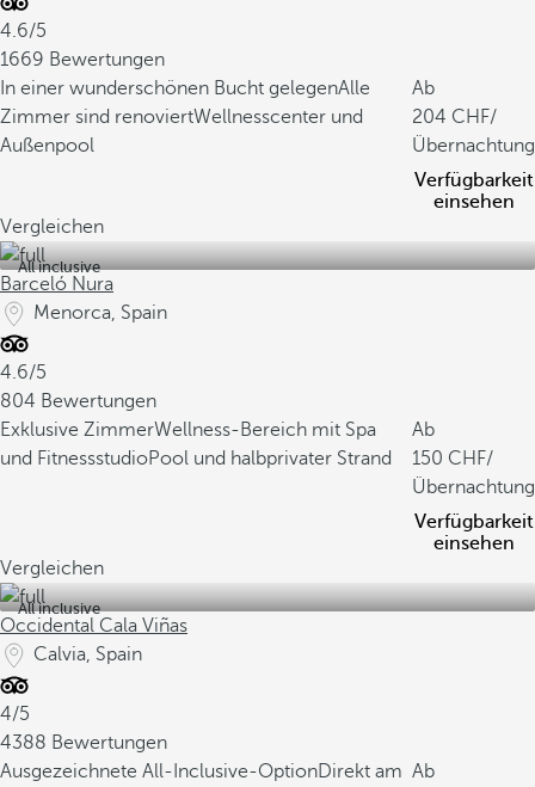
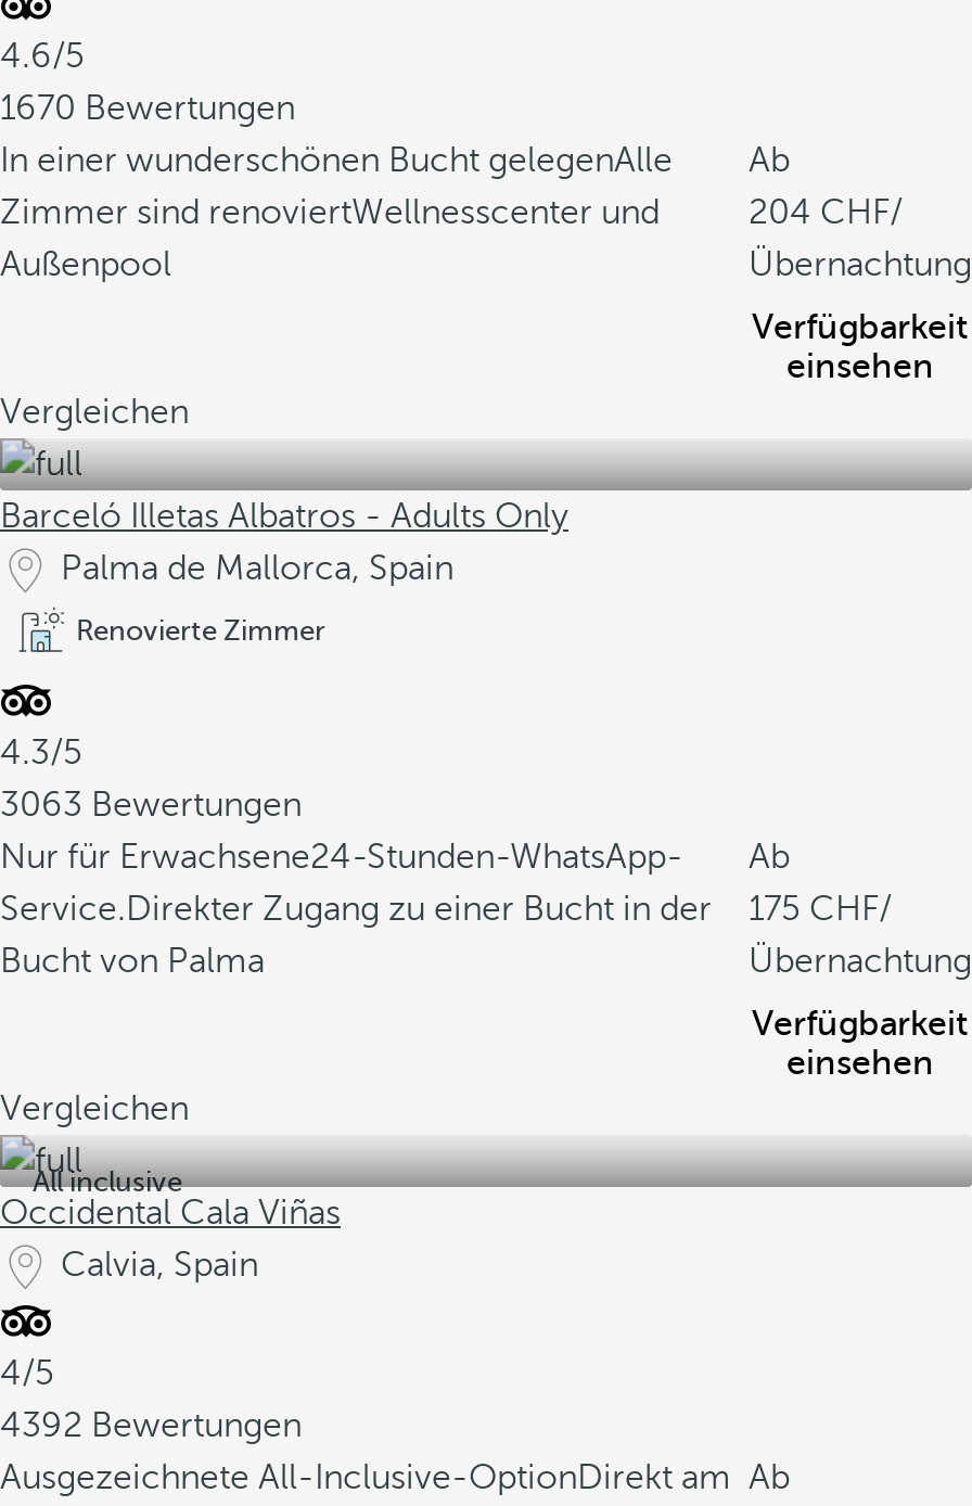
[0,49,165,70] 1669 Bewertungen -> [0,89,295,128] 1670 Bewertungen
[0,258,392,469] All inclusive | Barceló Nura | Menorca, Spain | 4.6/5 | 804 Bewertungen | Exklusive ZimmerWellness-Bereich mit Spa | und FitnessstudioPool und halbprivater Strand -> [0,497,712,981] Barceló Illetas Albatros - Adults Only | Palma de Mallorca, Spain | Renovierte Zimmer | 4.3/5 | 3063 Bewertungen | Nur für Erwachsene24-Stunden-WhatsApp- | Service.Direkter Zugang zu einer Bucht in der | Bucht von Palma
[412,448,443,469] 150 -> [749,890,801,929] 175
[0,732,167,754] 4388 Bewertungen -> [0,1406,302,1445] 4392 Bewertungen

